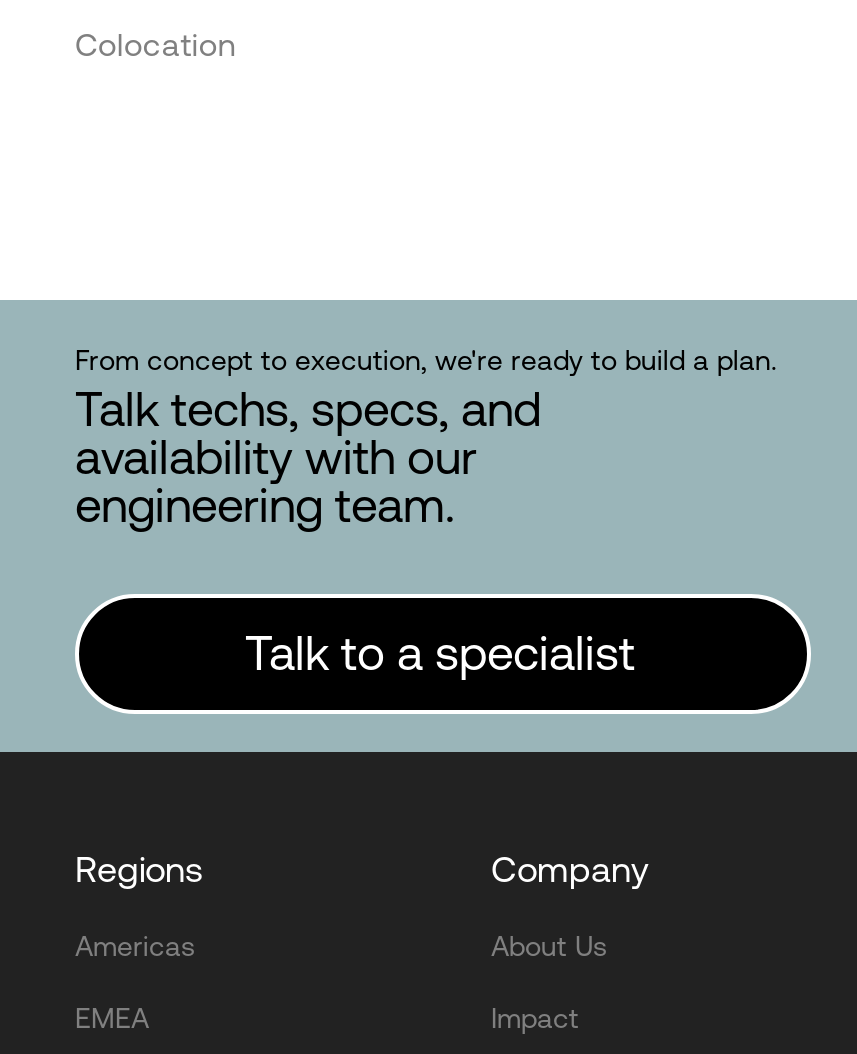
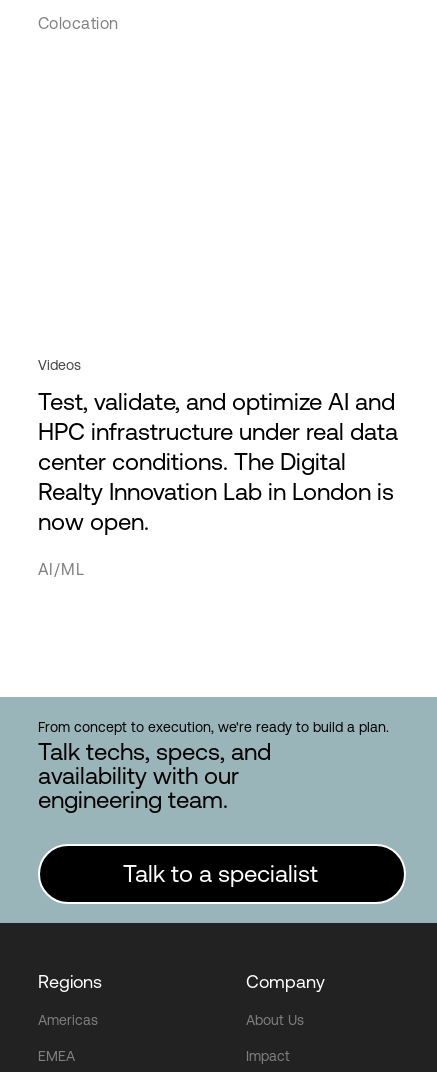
none -> [38,356,398,577] Videos | Test, validate, and optimize AI and | HPC infrastructure under real data | center conditions. The Digital | Realty Innovation Lab in London is | now open. | AI/ML

